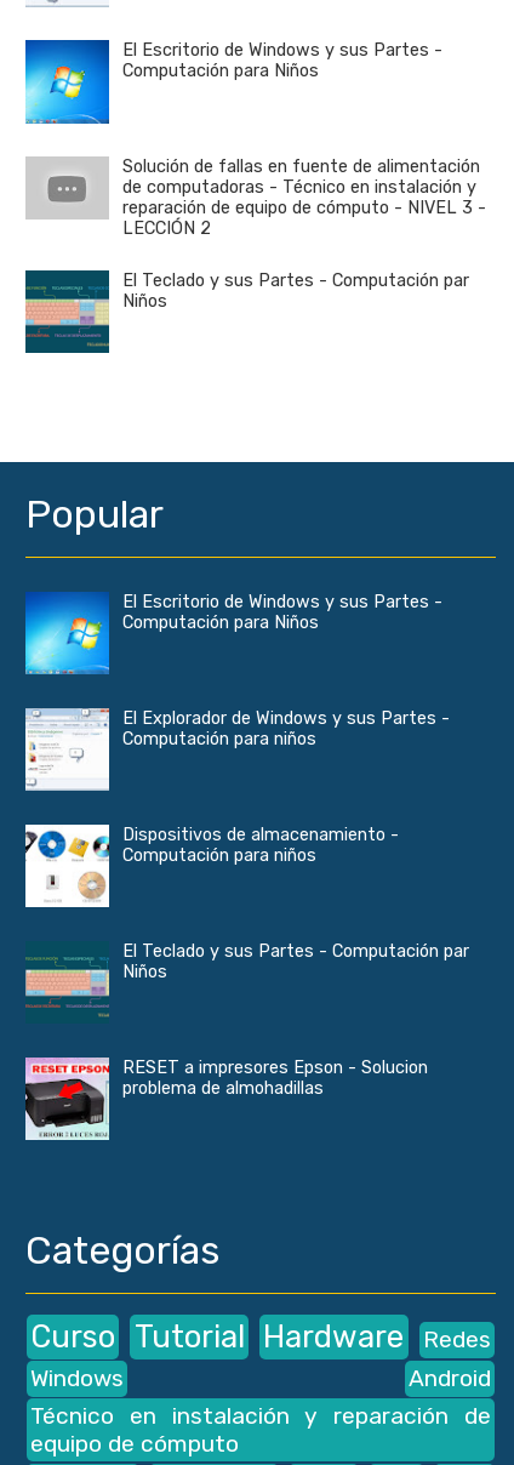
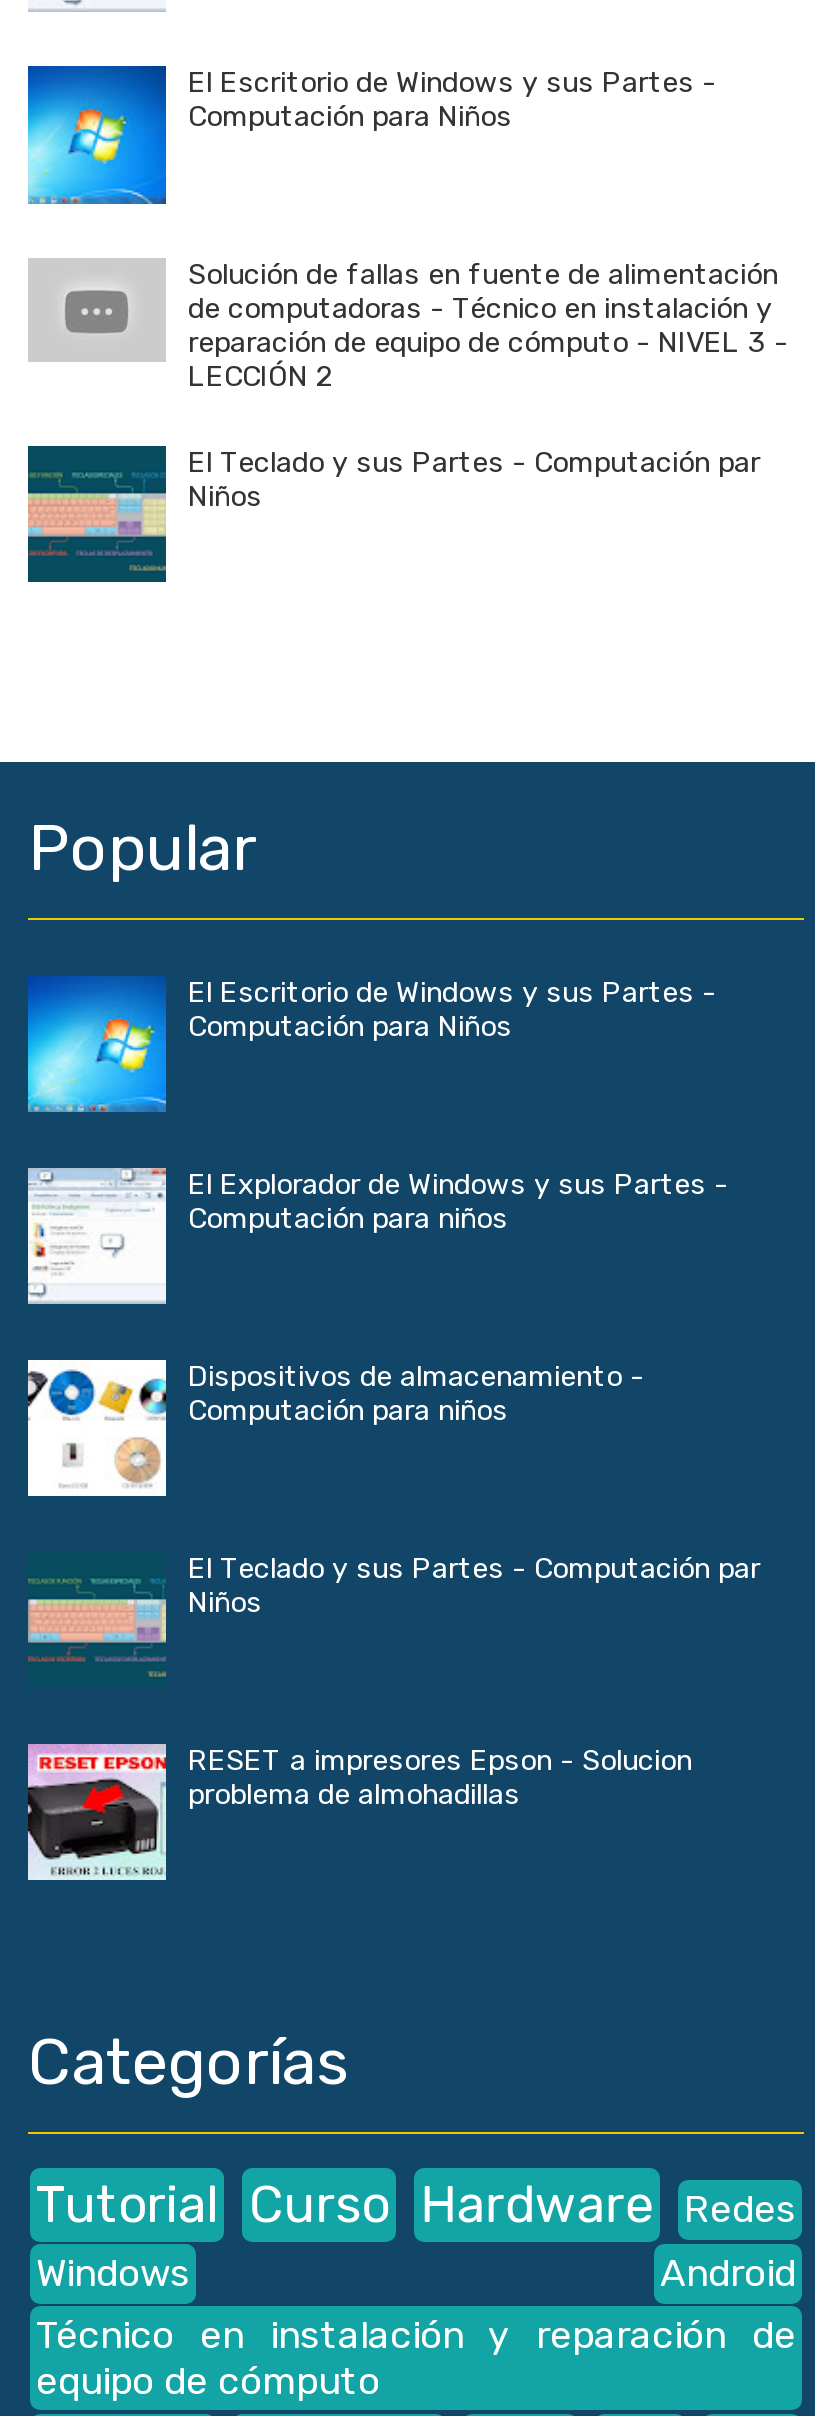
[30,1319,404,1355] Curso Tutorial Hardware -> [36,2175,653,2235] Tutorial Curso Hardware

